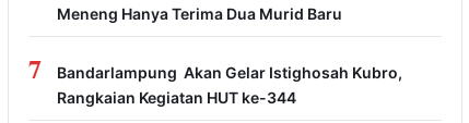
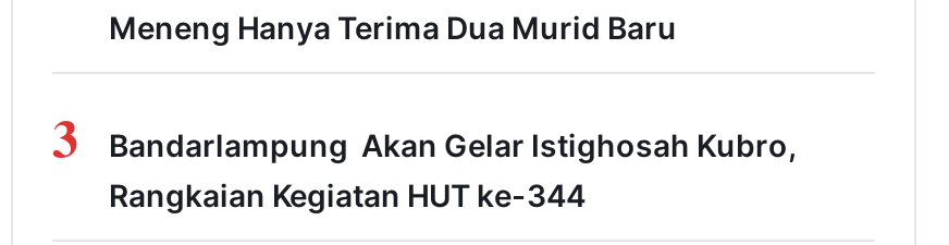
[28,49,402,87] 7 Bandarlampung Akan Gelar Istighosah Kubro, -> [52,99,797,175] 3 Bandarlampung Akan Gelar Istighosah Kubro,

